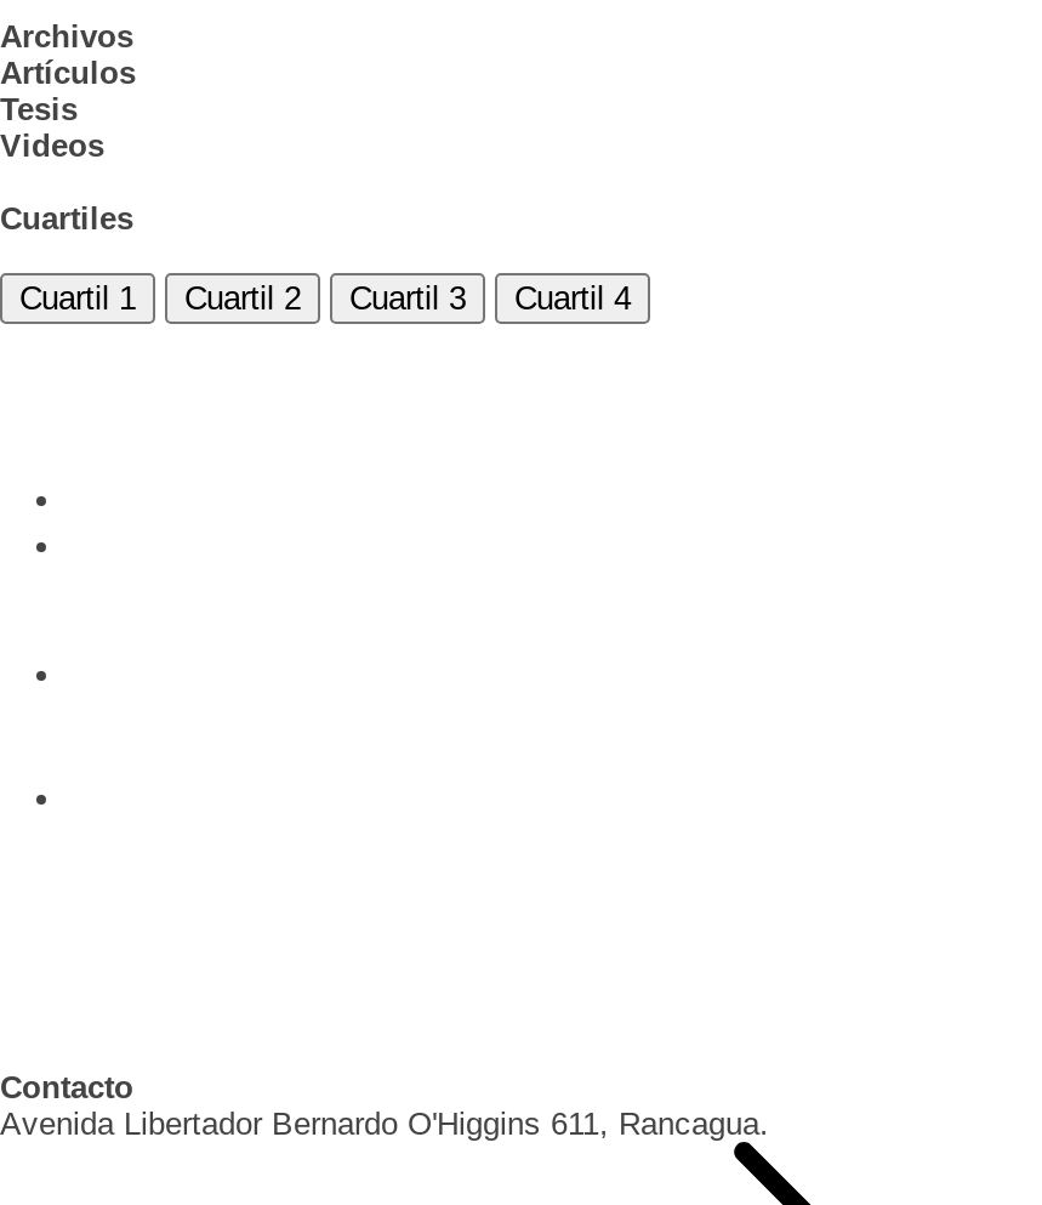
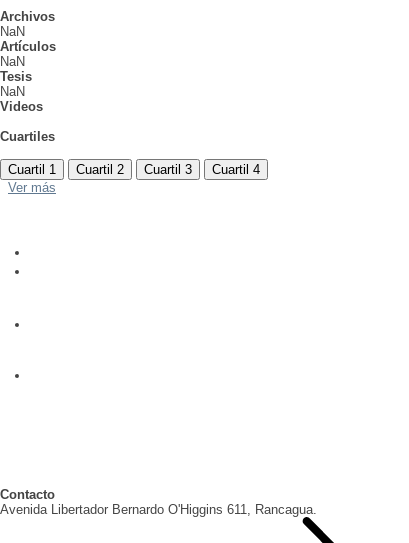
none -> [0,24,25,39] NaN
none -> [0,54,25,69] NaN
none -> [0,84,25,99] NaN
none -> [8,180,56,195] Ver más

